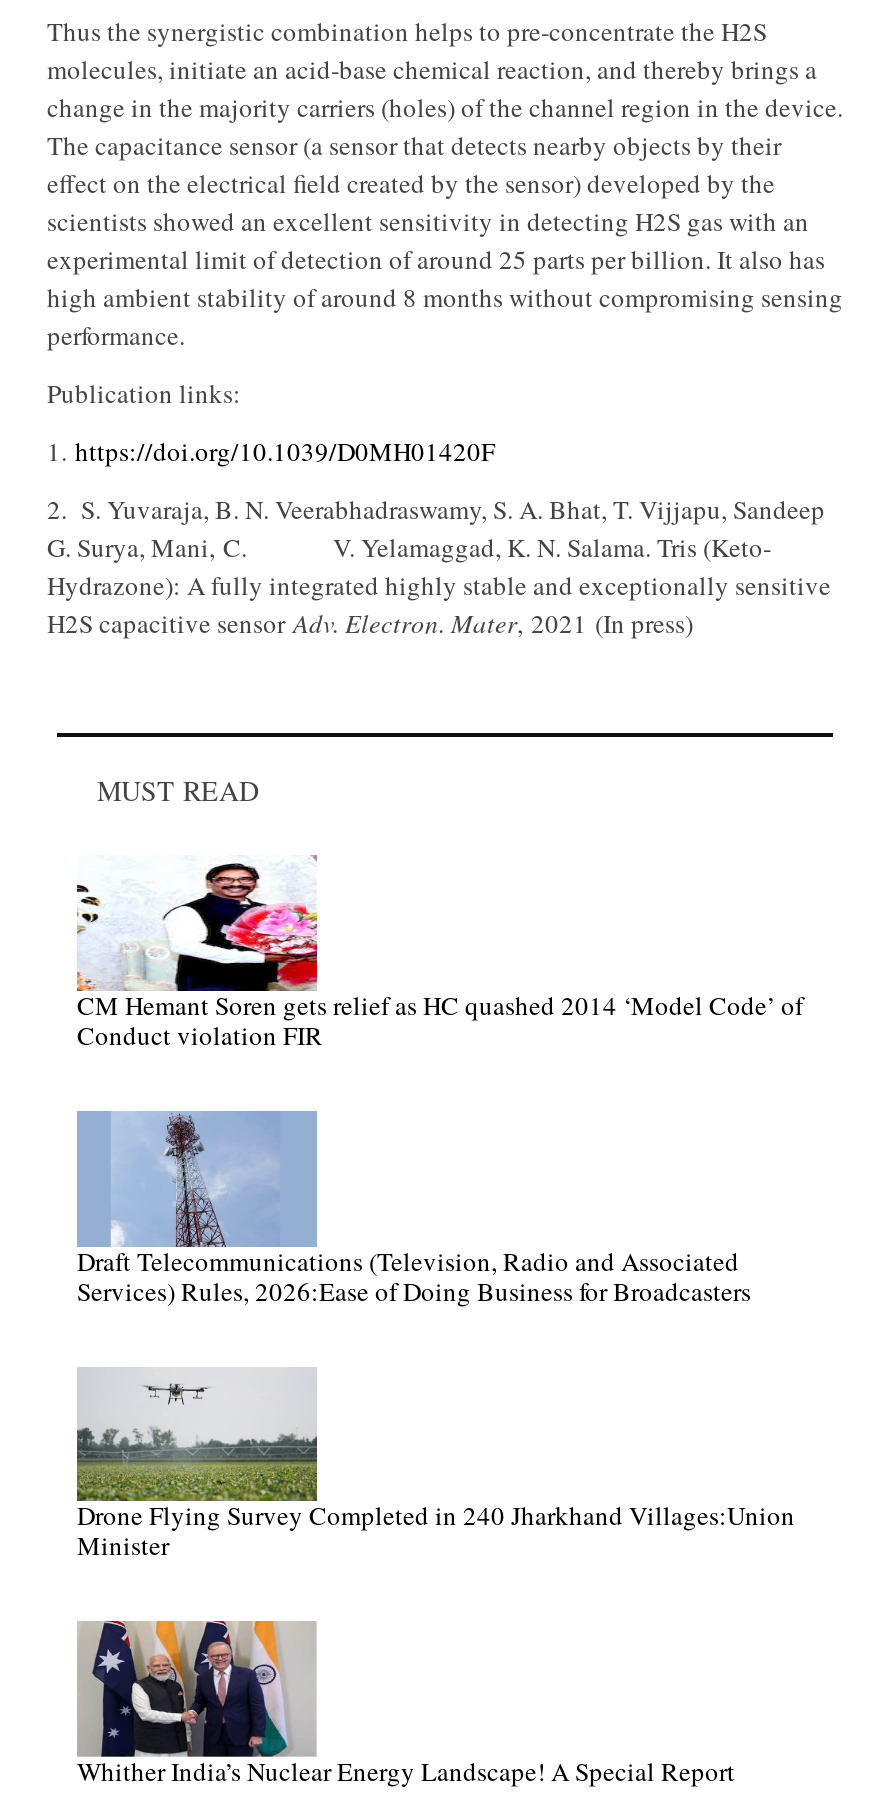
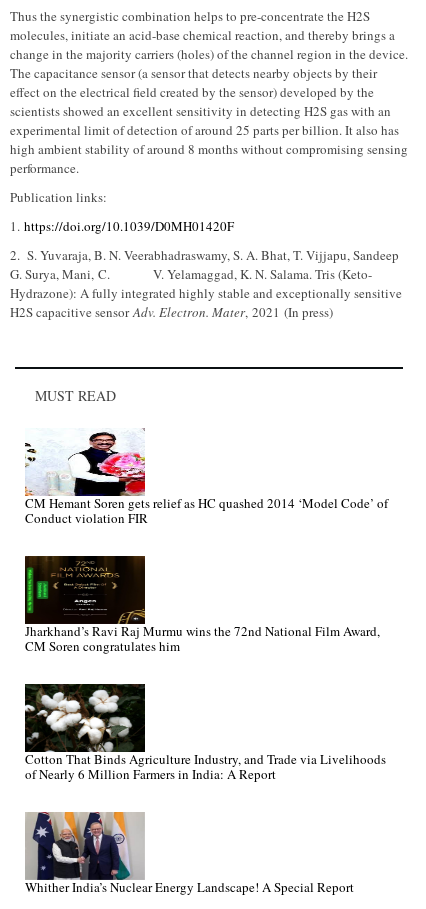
[77,1111,751,1309] [image] | Draft Telecommunications (Television, Radio and Associated | Services) Rules, 2026:Ease of Doing Business for Broadcasters -> [24,555,380,655] [image] | Jharkhand’s Ravi Raj Murmu wins the 72nd National Film Award, | CM Soren congratulates him
[75,1367,795,1564] [image] | Drone Flying Survey Completed in 240 Jharkhand Villages:Union | Minister -> [24,683,386,783] [image] | Cotton That Binds Agriculture Industry, and Trade via Livelihoods | of Nearly 6 Million Farmers in India: A Report

